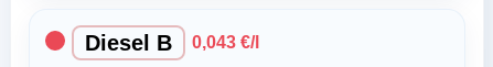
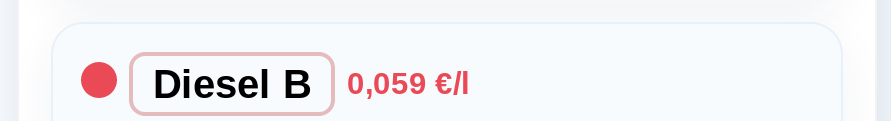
[85,31,259,55] Diesel B 0,043 €/l -> [153,62,469,106] Diesel B 0,059 €/l

